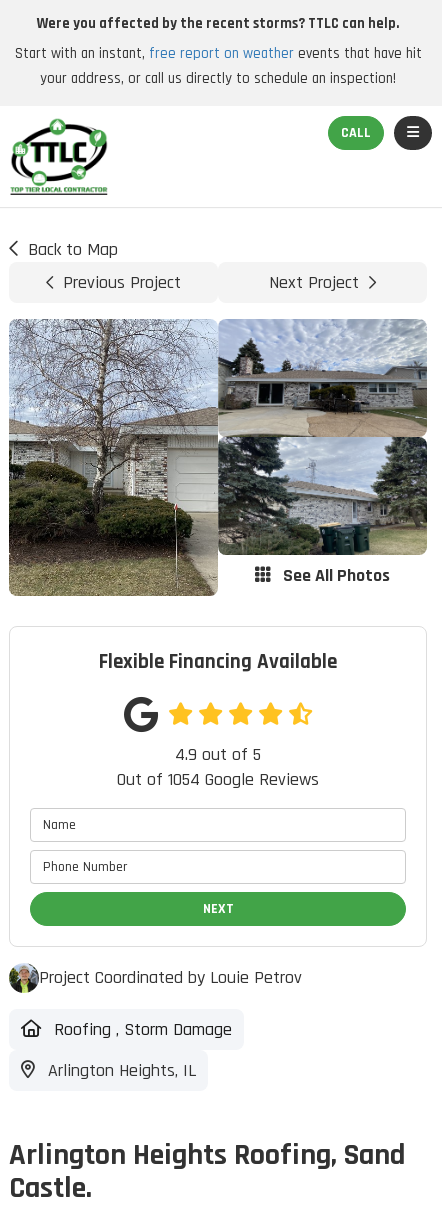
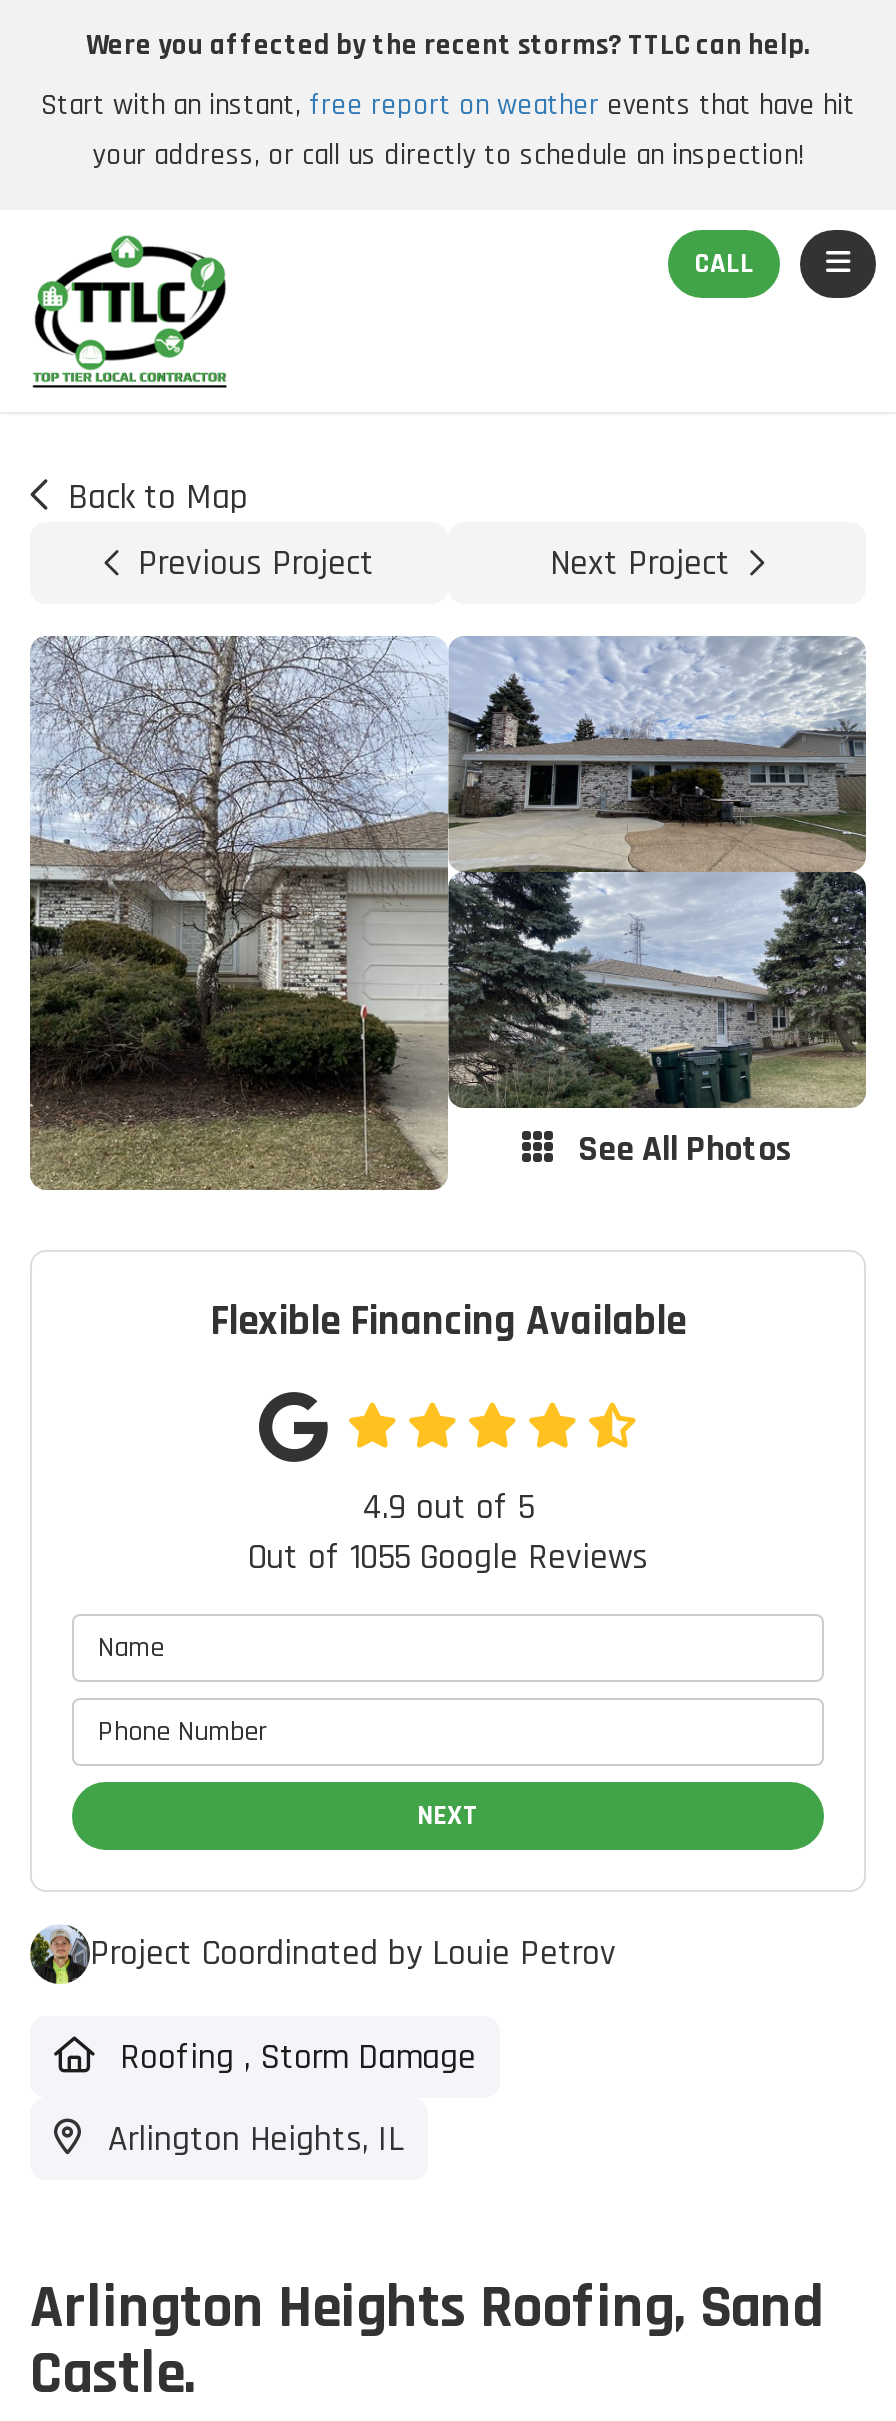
[117,768,319,791] Out of 1054 Google Reviews -> [248,1533,648,1579] Out of 1055 Google Reviews

